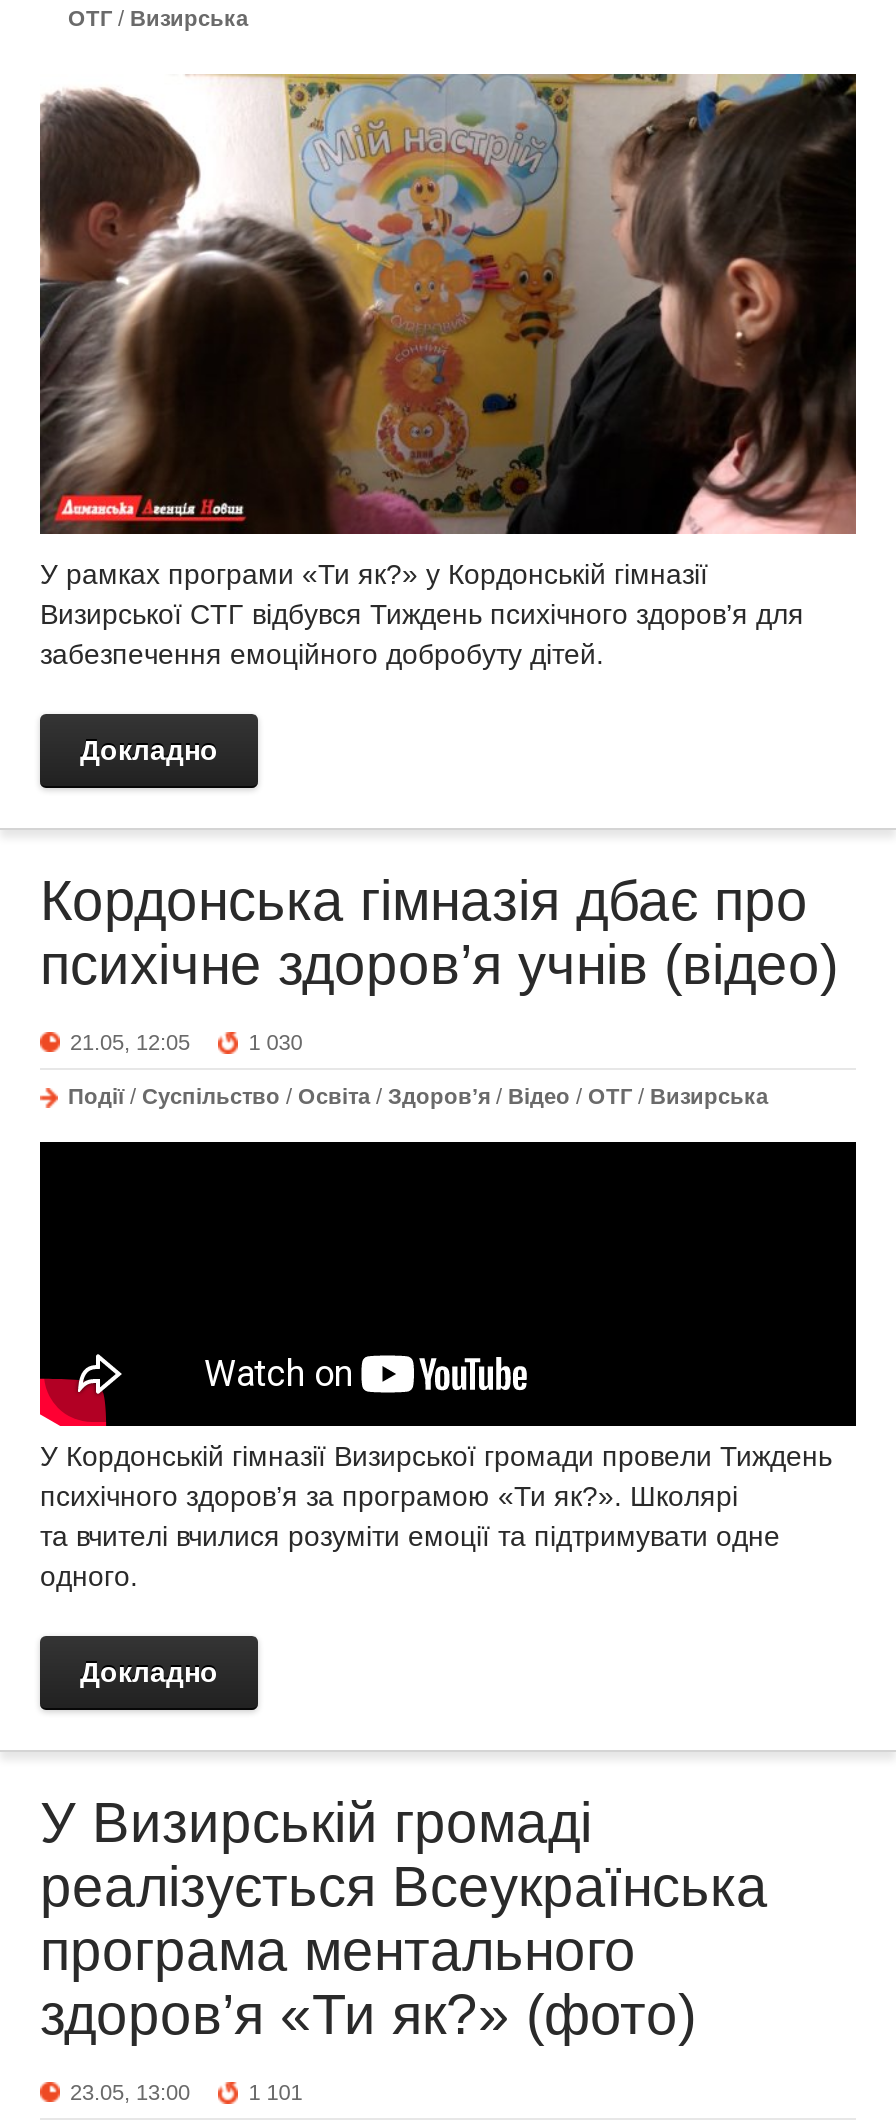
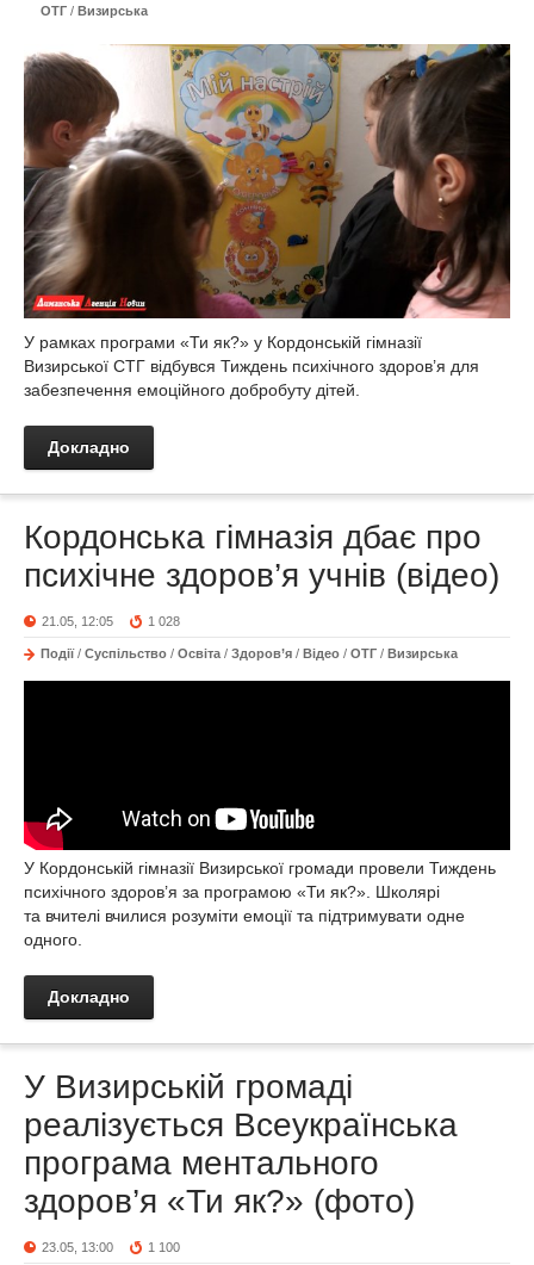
[248,1030,302,1054] 1 030 -> [148,614,180,628] 1 028
[248,2080,302,2104] 1 101 -> [148,1240,180,1254] 1 100

